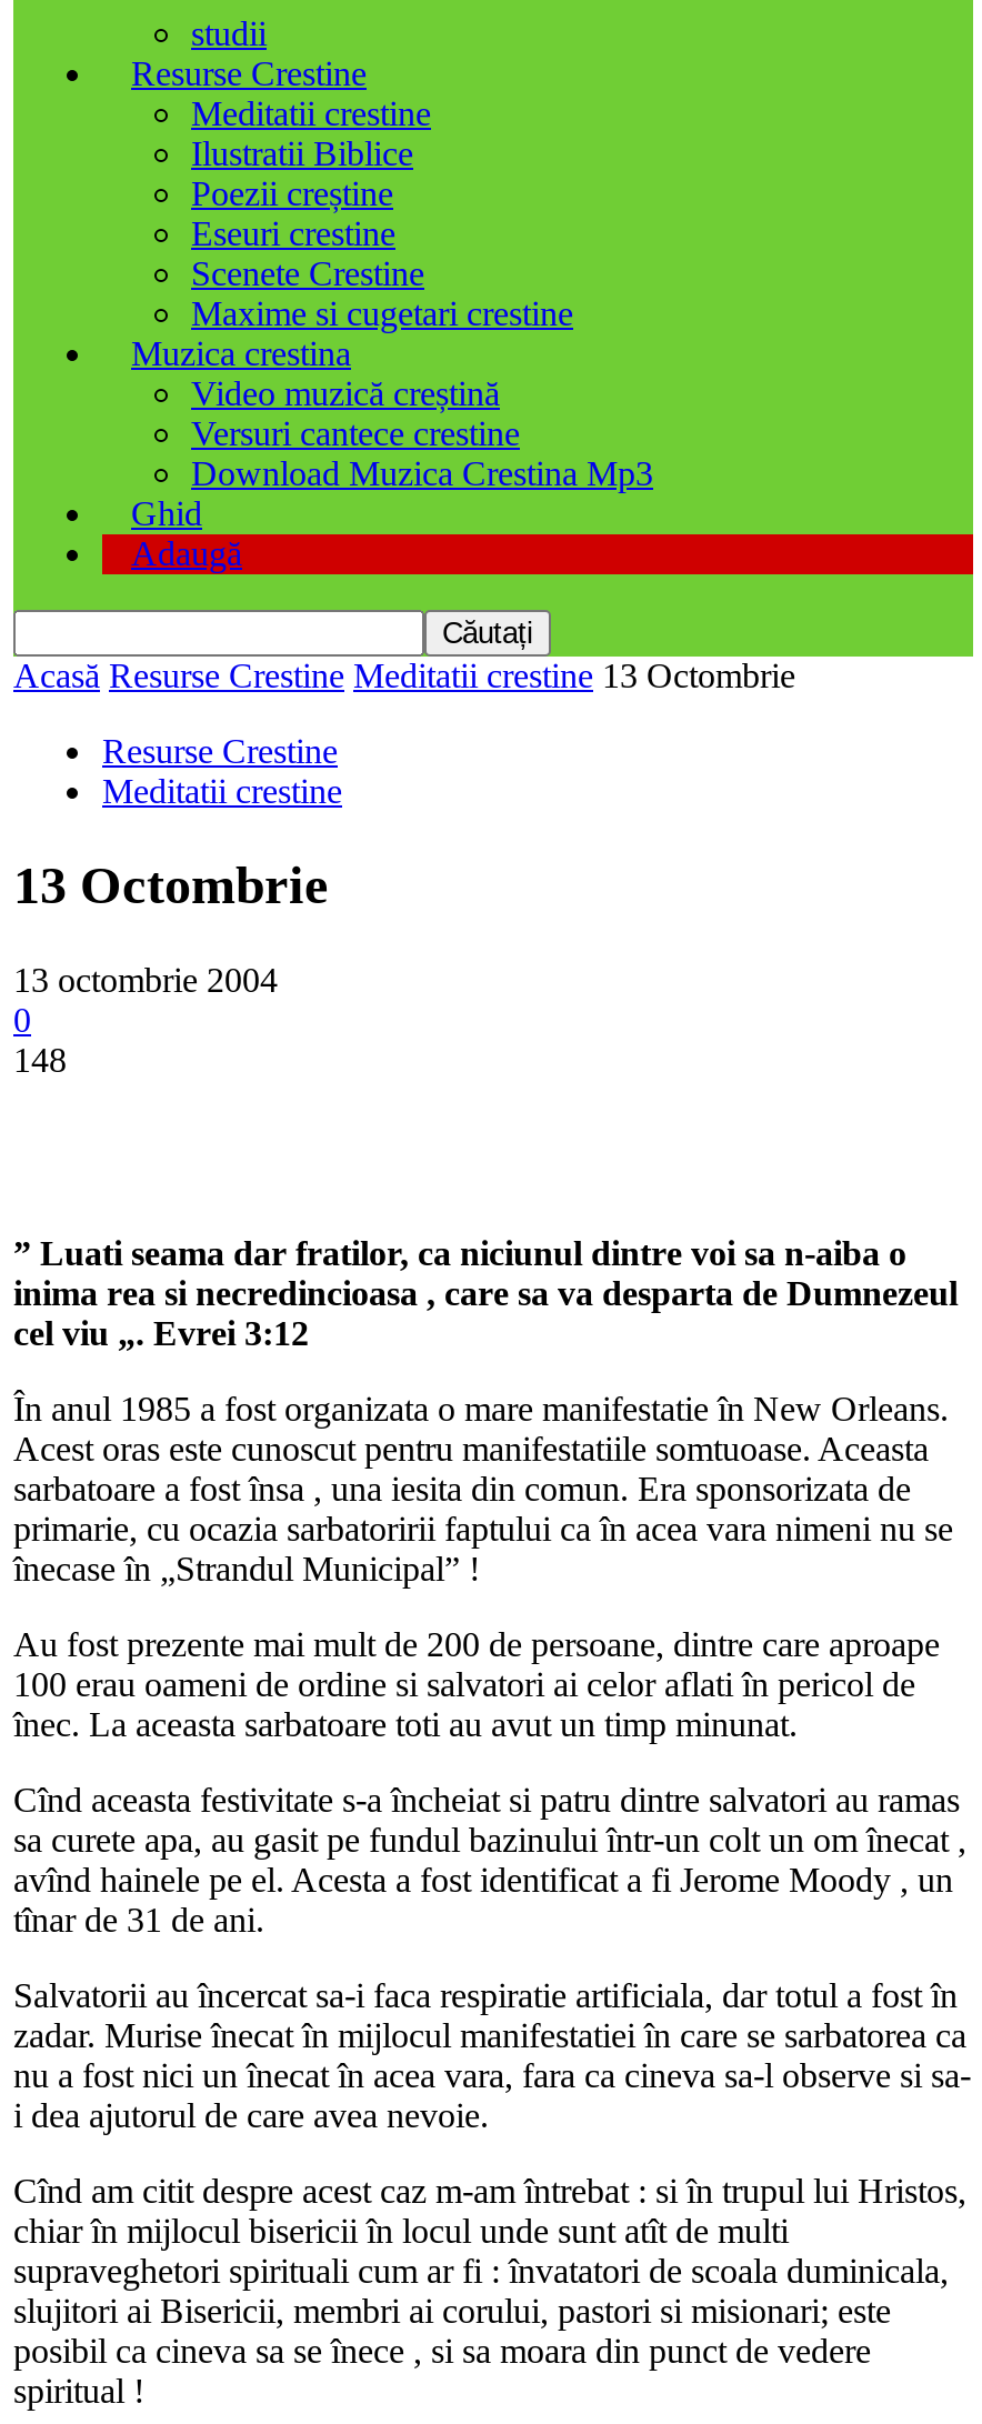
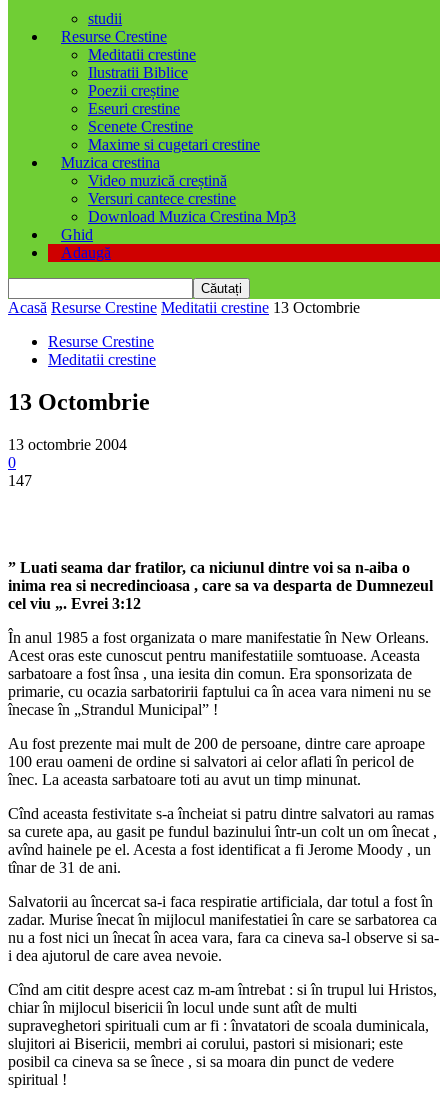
[13,1040,67,1078] 148 -> [8,472,32,489] 147

